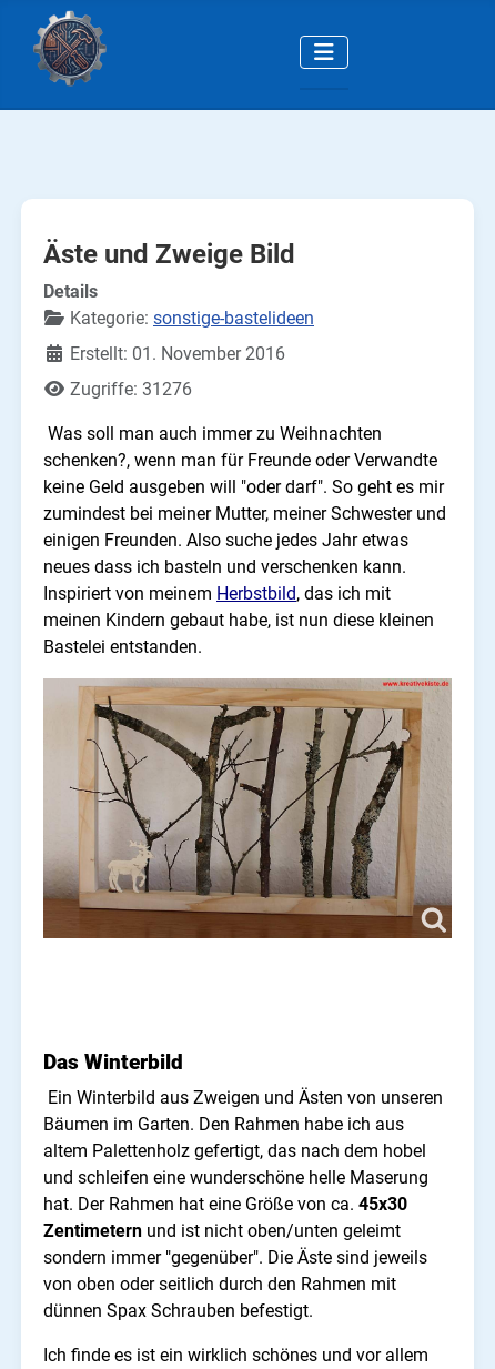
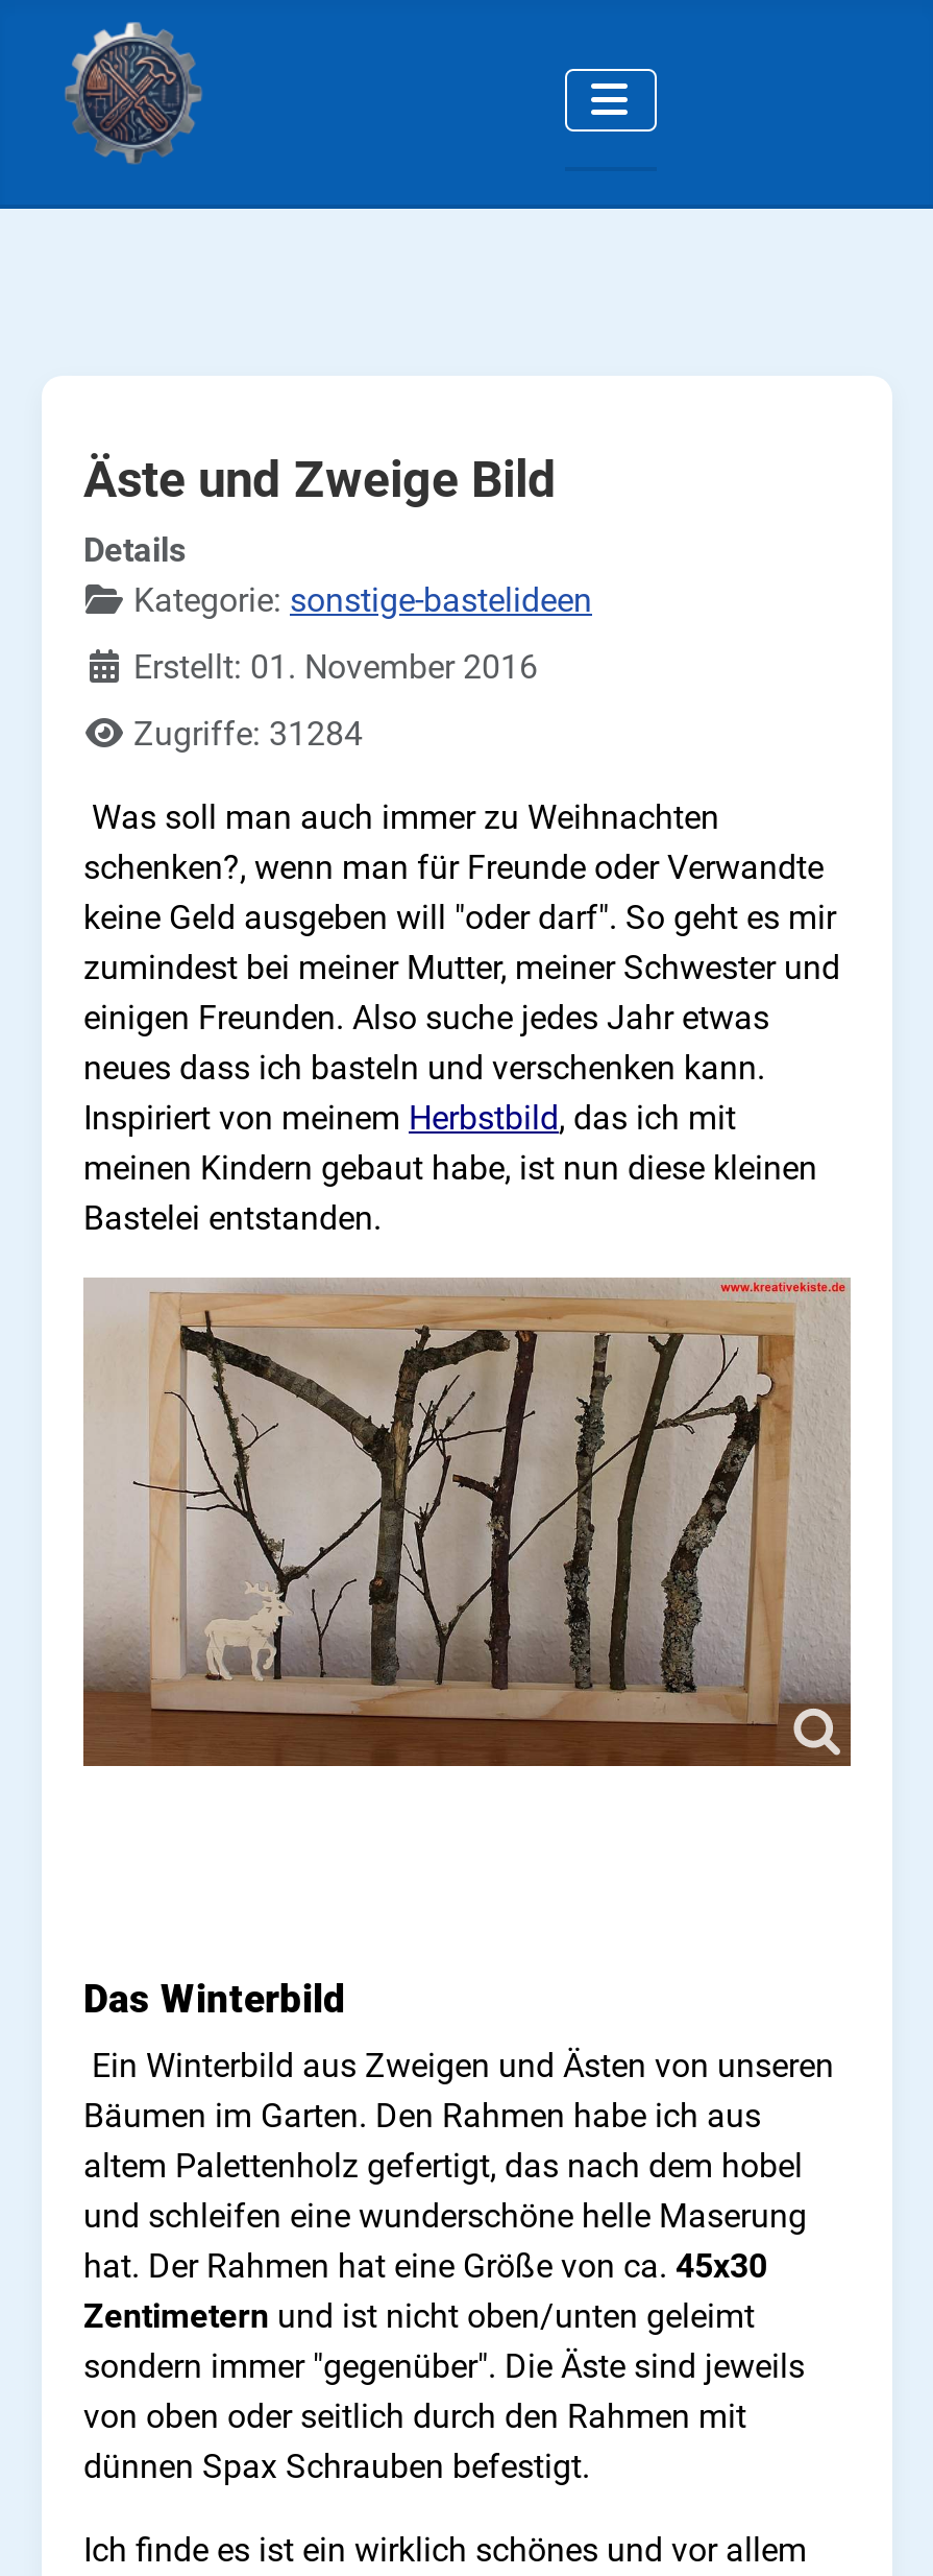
[70,379,192,400] Zugriffe: 31276 -> [133,715,363,755] Zugriffe: 31284

